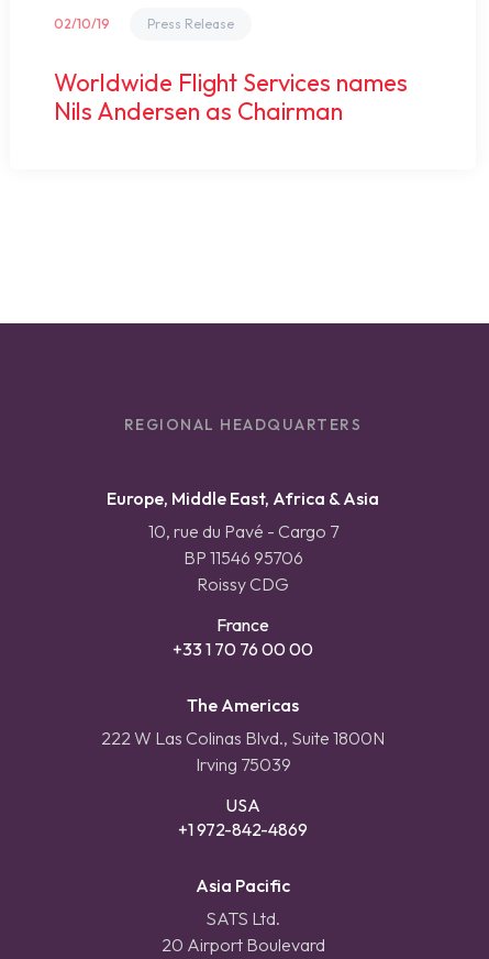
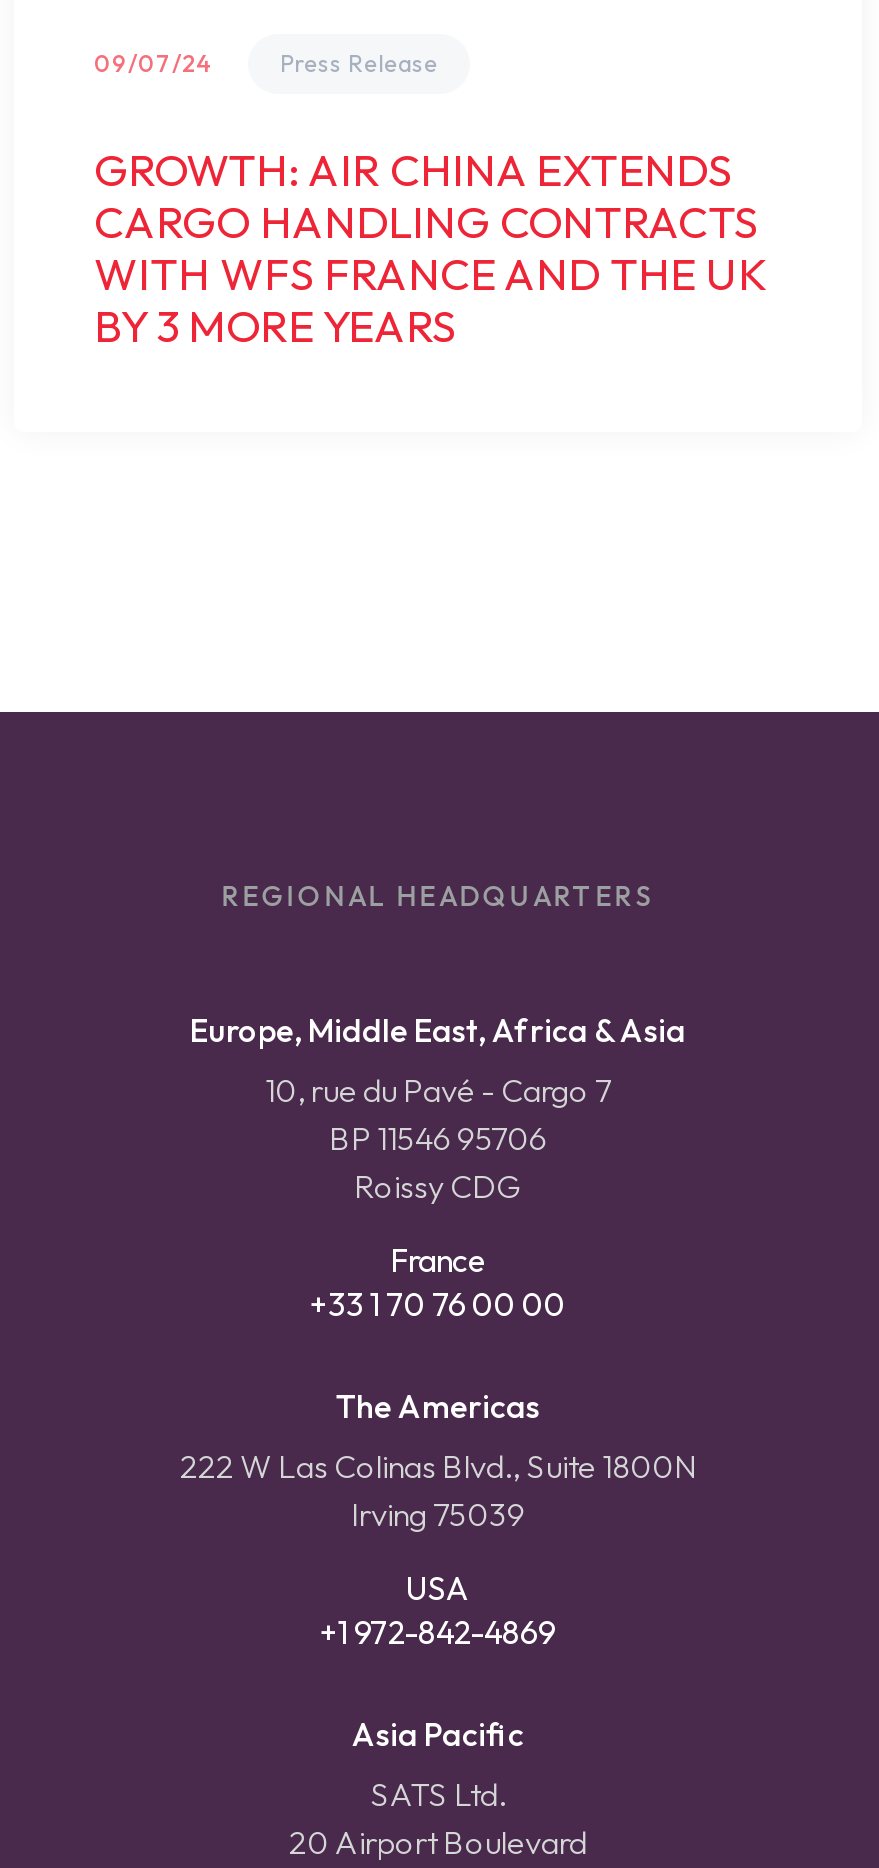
[54,16,110,32] 02/10/19 -> [94,48,212,78] 09/07/24
[54,67,408,127] Worldwide Flight Services names | Nils Andersen as Chairman -> [94,142,766,354] GROWTH: AIR CHINA EXTENDS | CARGO HANDLING CONTRACTS | WITH WFS FRANCE AND THE UK | BY 3 MORE YEARS

